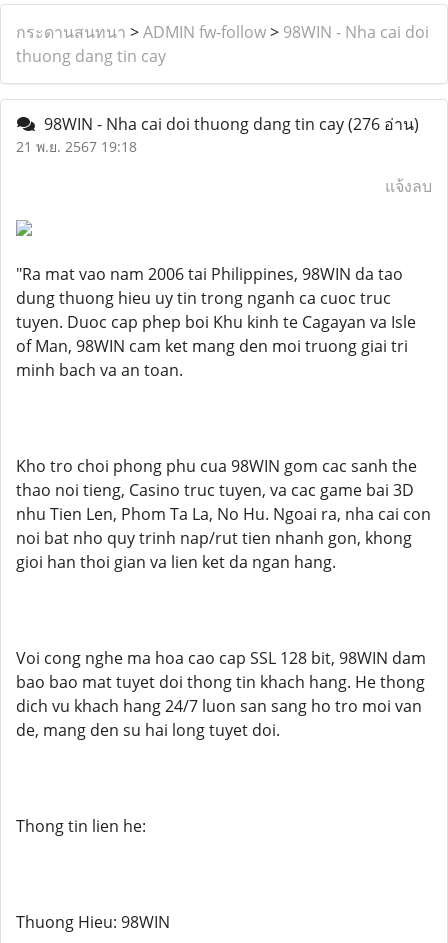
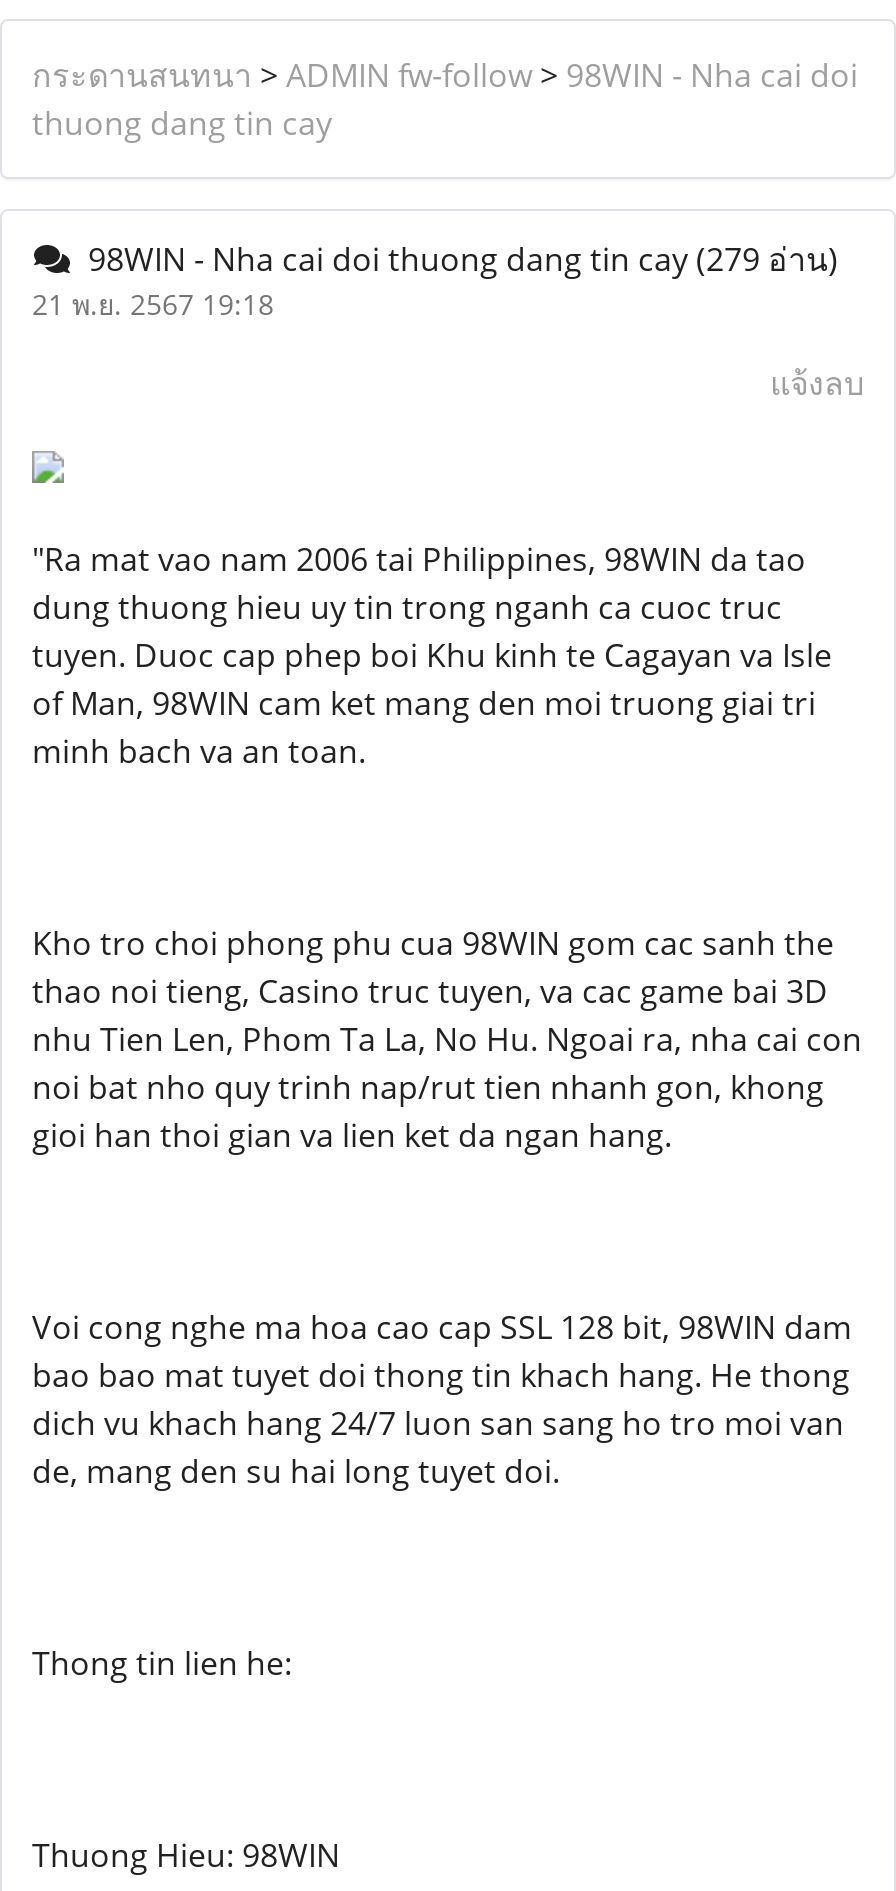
[36,113,419,135] 98WIN - Nha cai doi thuong dang tin cay (276 อ่าน) -> [72,237,838,281] 98WIN - Nha cai doi thuong dang tin cay (279 อ่าน)

